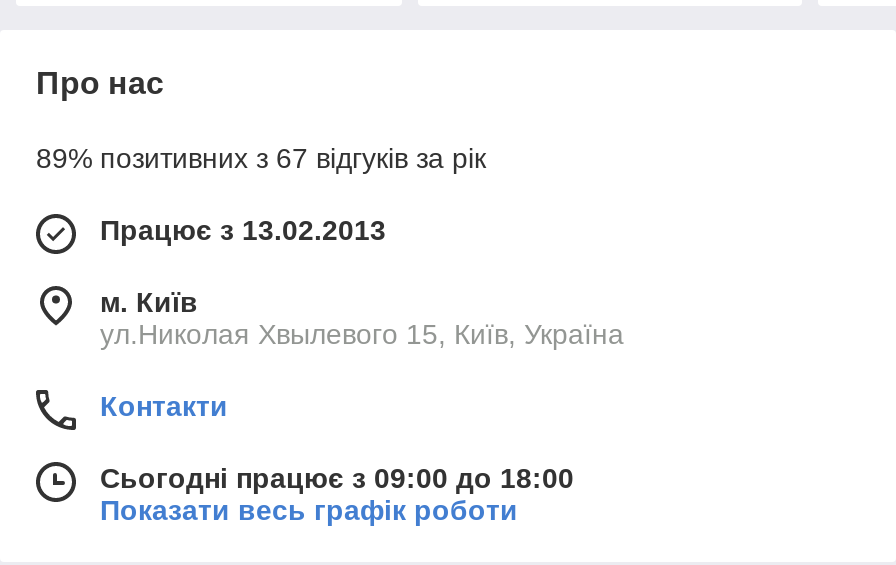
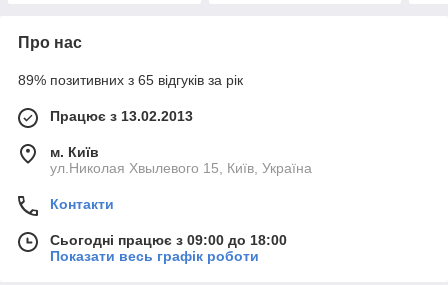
[36,142,486,174] 89% позитивних з 67 відгуків за рік -> [18,72,243,88] 89% позитивних з 65 відгуків за рік

